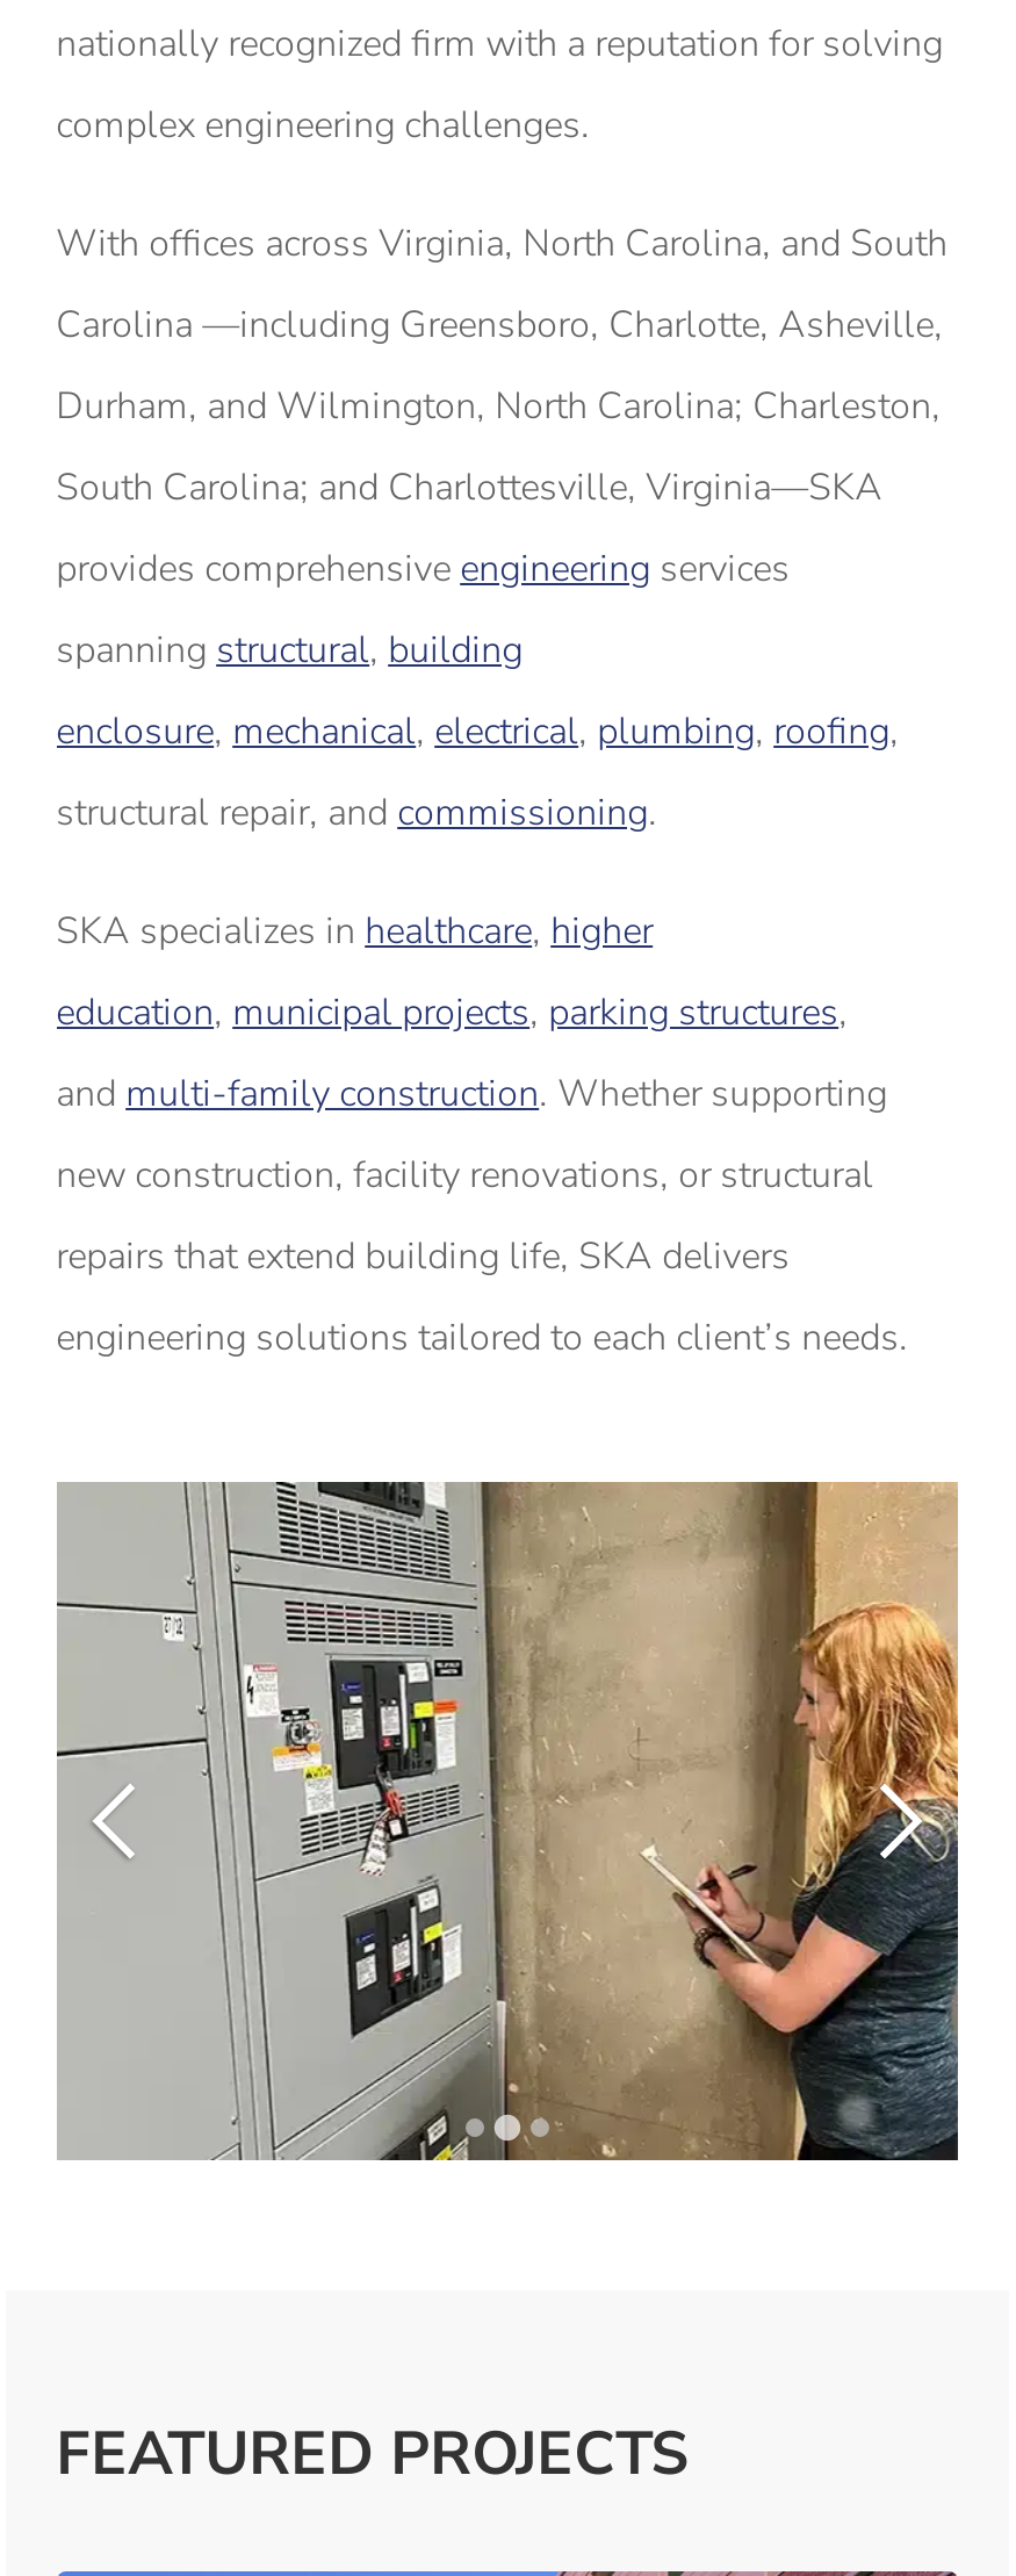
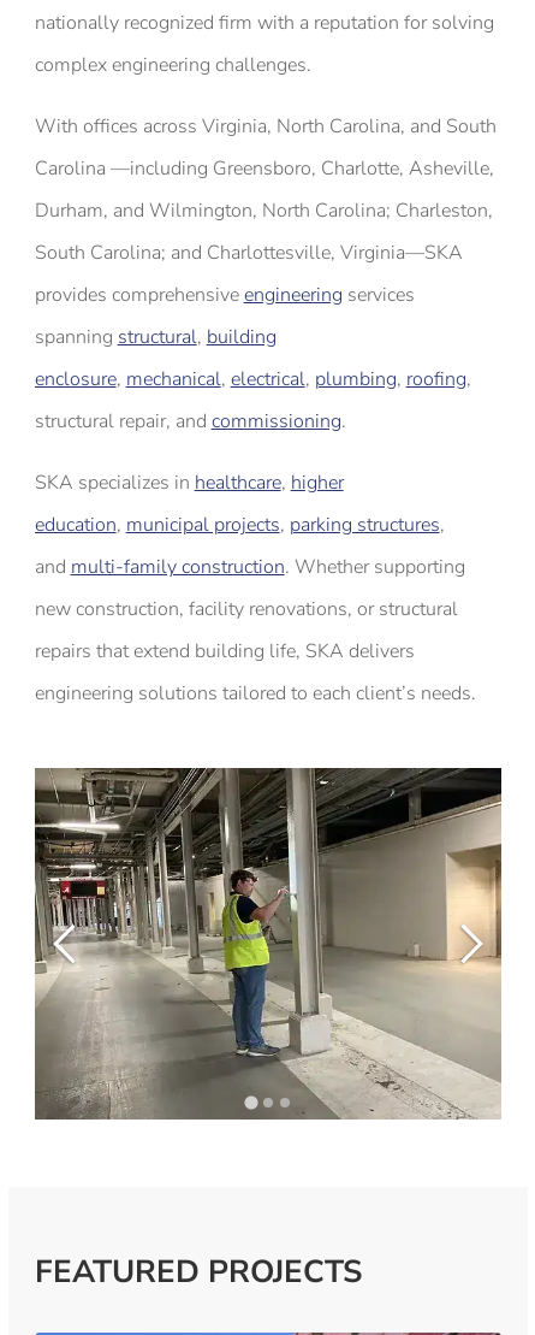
[55,1480,960,2163] [image] -> [35,767,503,1120] [image]

